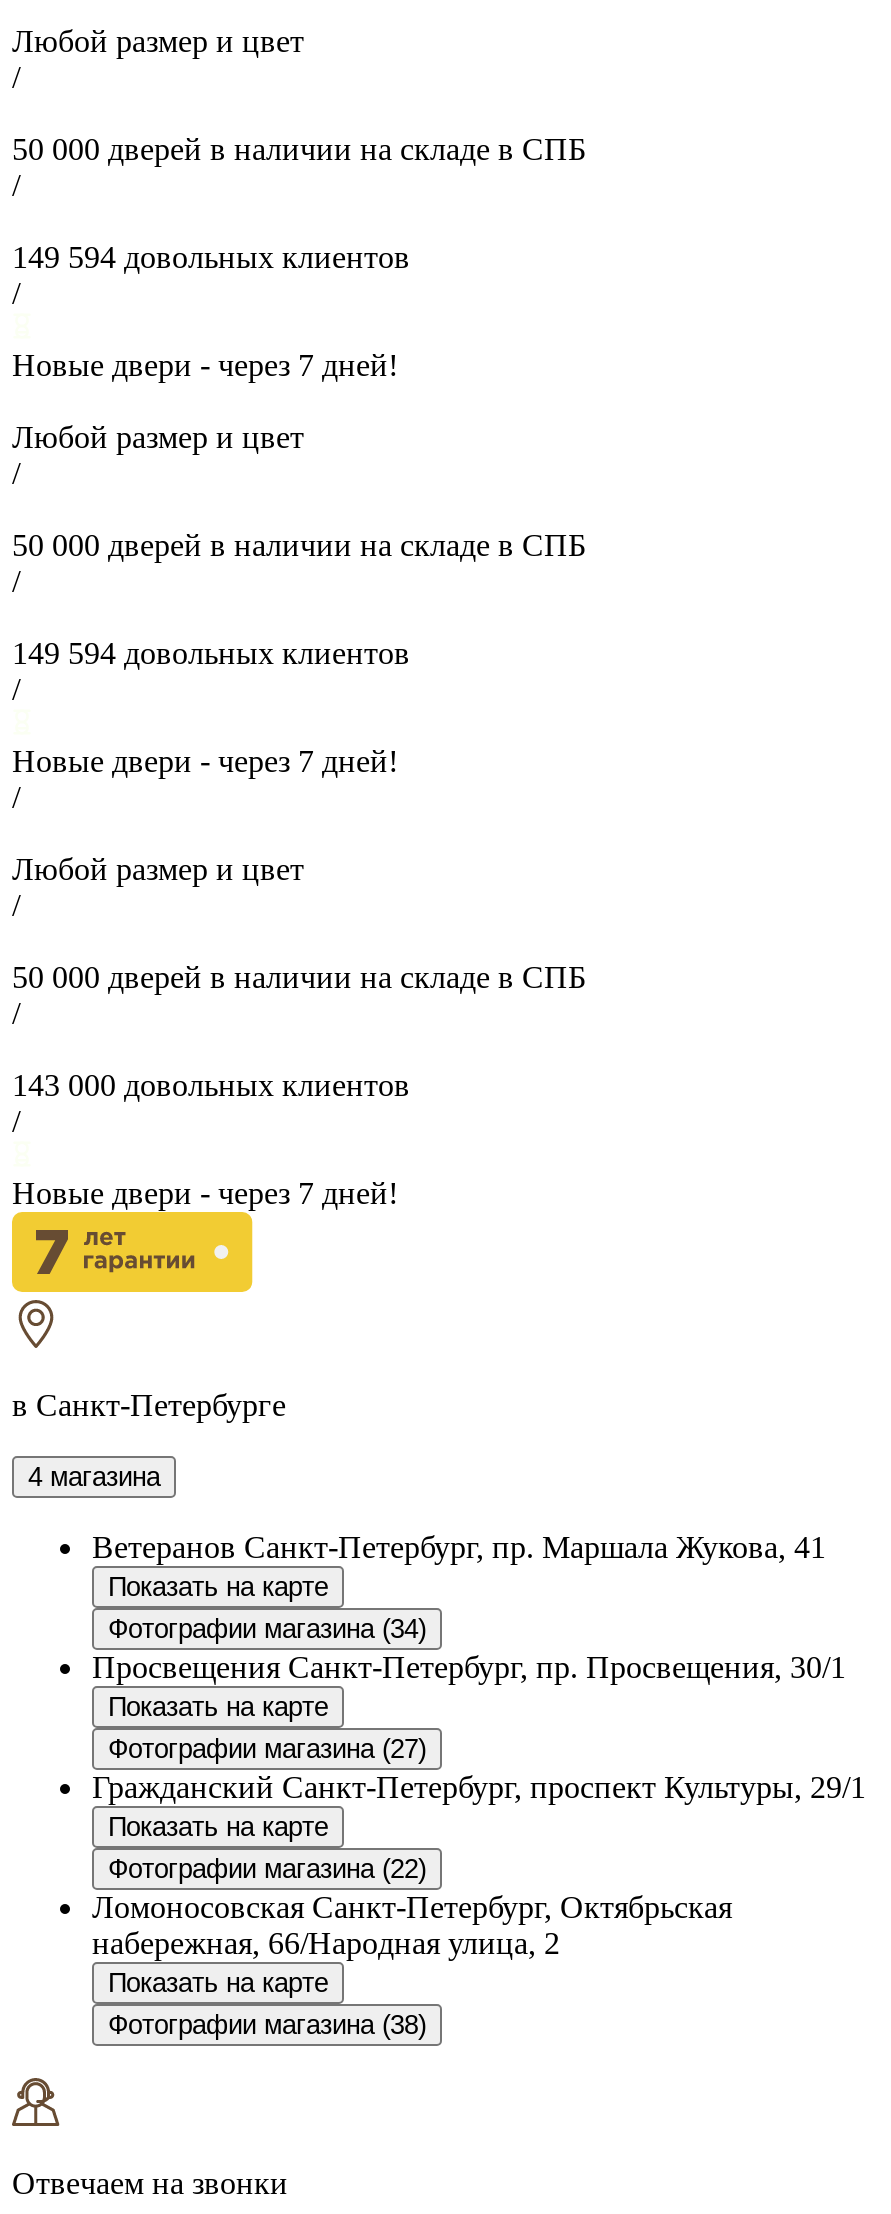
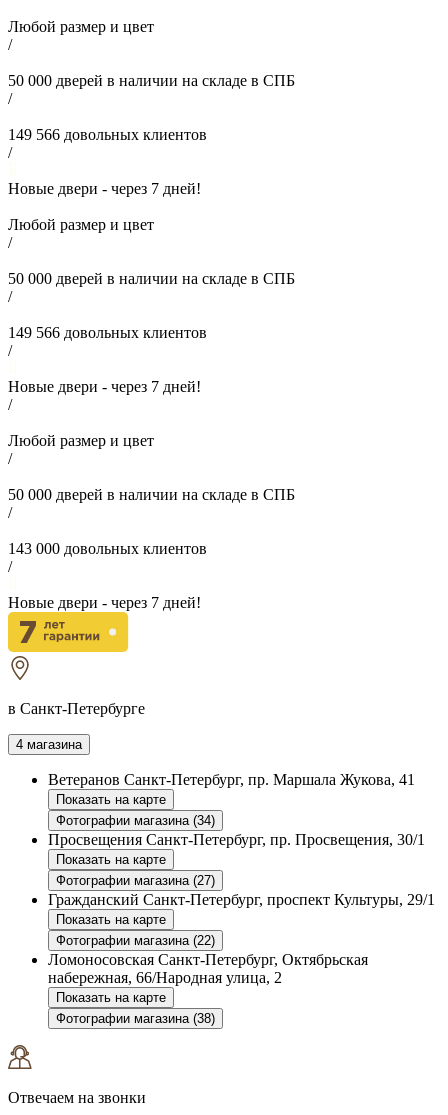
[12,240,410,274] 149 594 довольных клиентов -> [8,126,207,143] 149 566 довольных клиентов
[12,636,410,670] 149 594 довольных клиентов -> [8,324,207,341] 149 566 довольных клиентов

